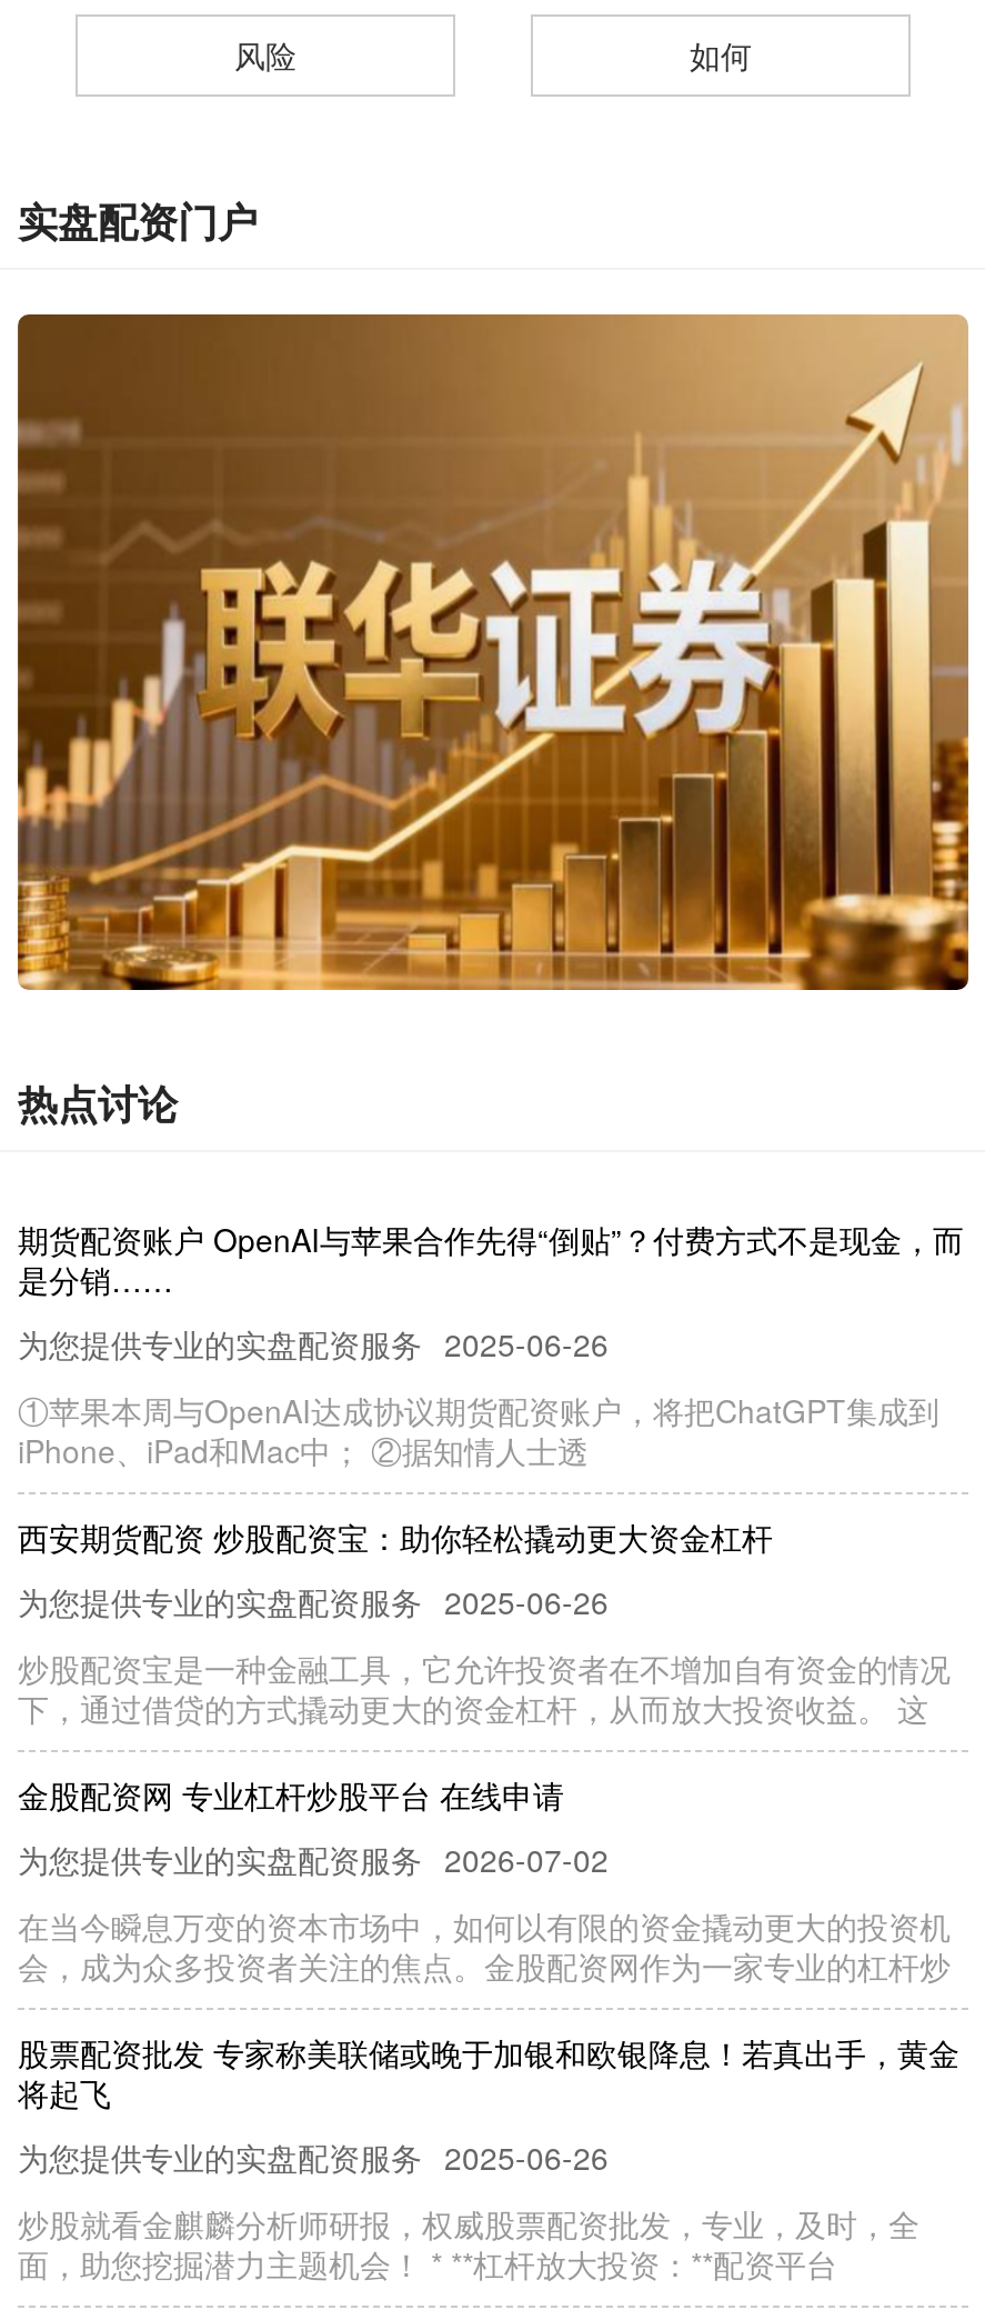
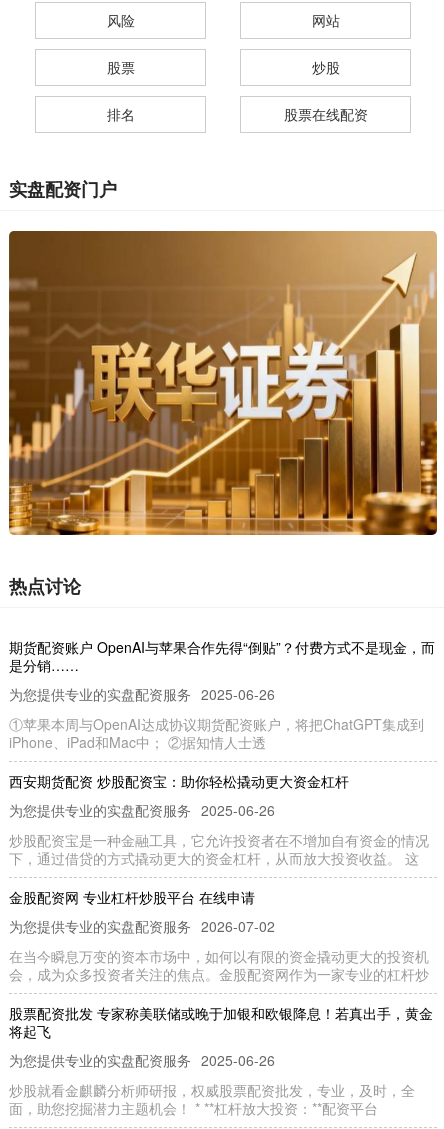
[690,32,752,77] 如何 -> [106,10,367,124] 网站 | 股票 | 炒股 | 排名 | 股票在线配资

